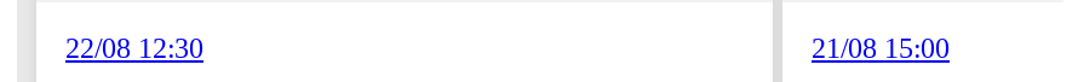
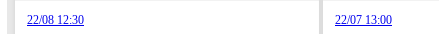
[812,31,950,65] 21/08 15:00 -> [335,13,392,27] 22/07 13:00

